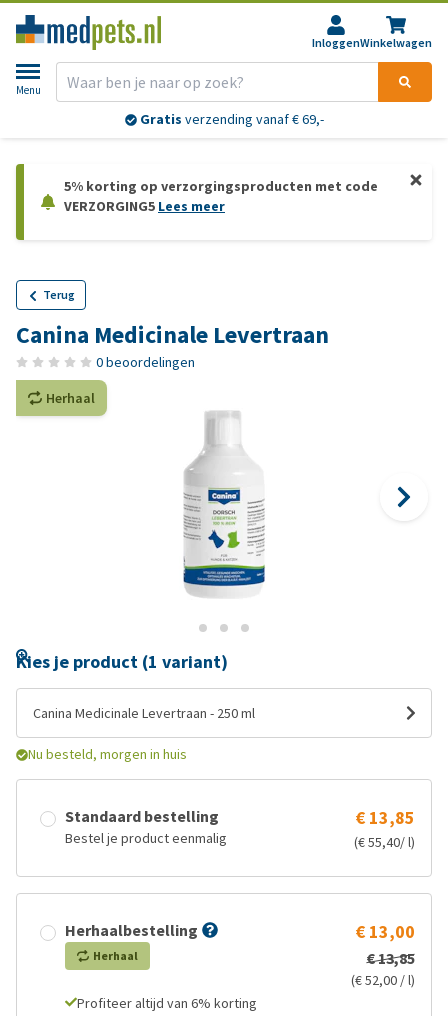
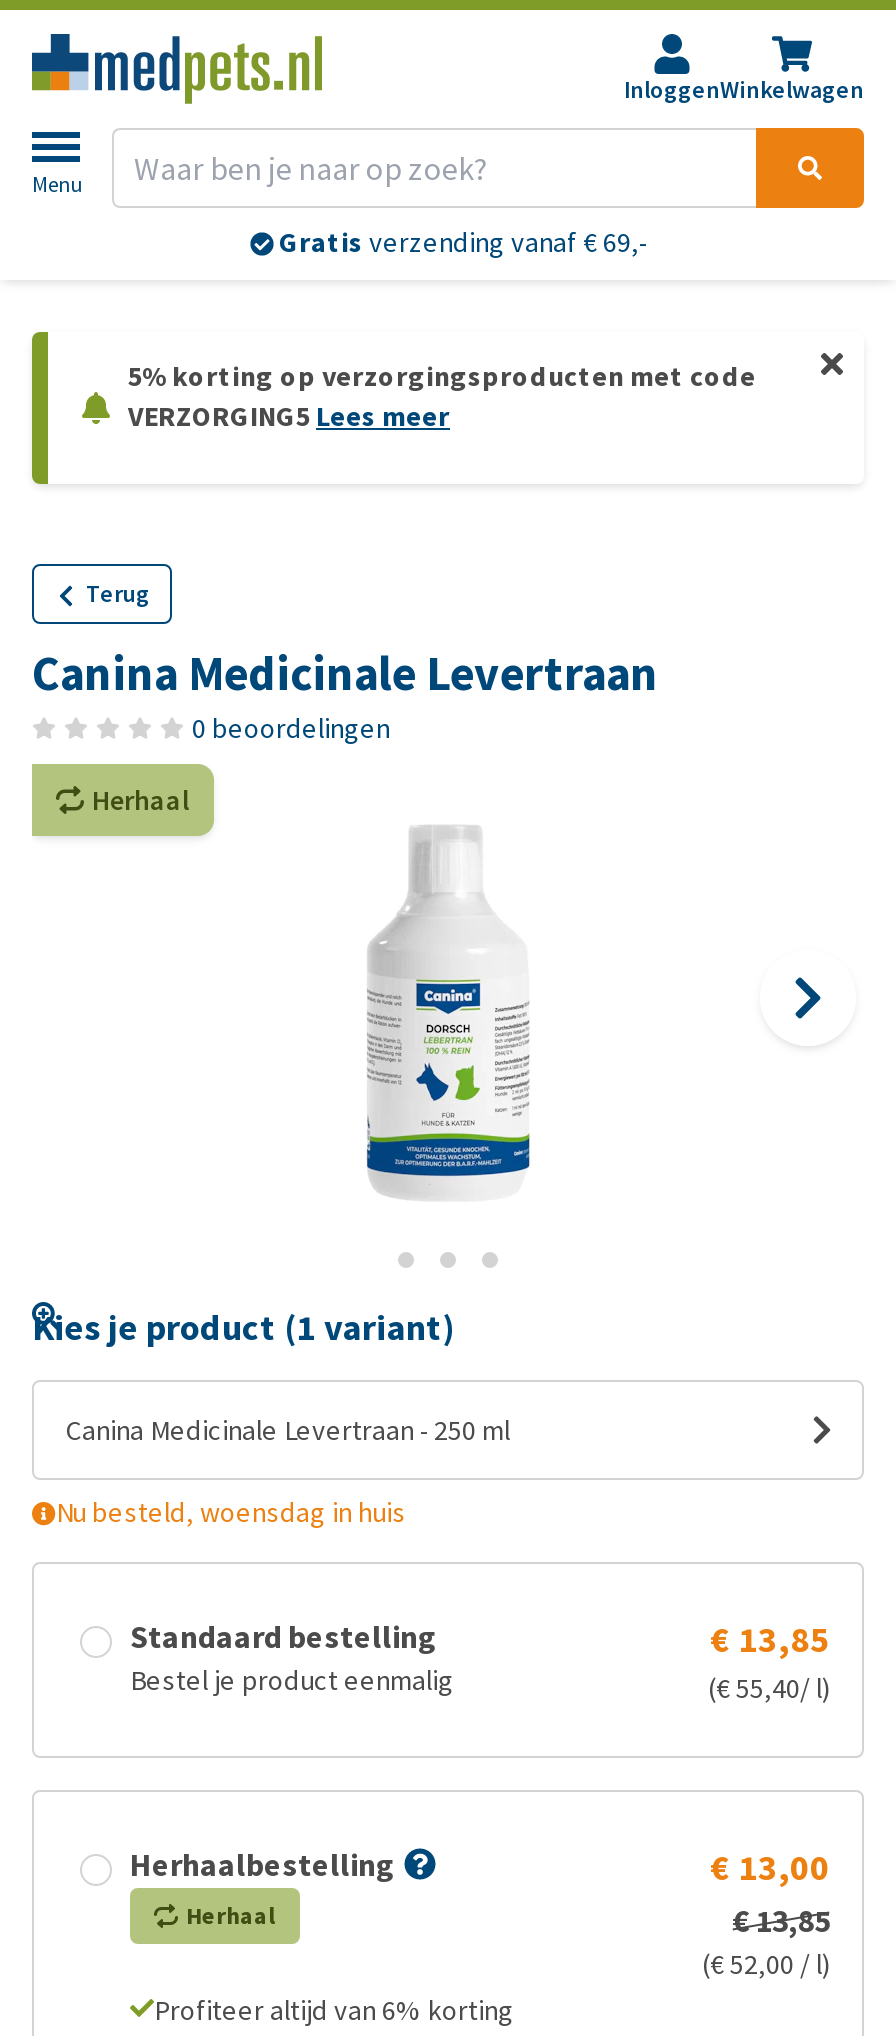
[28,745,187,763] Nu besteld, morgen in huis -> [56,1494,406,1530] Nu besteld, woensdag in huis

